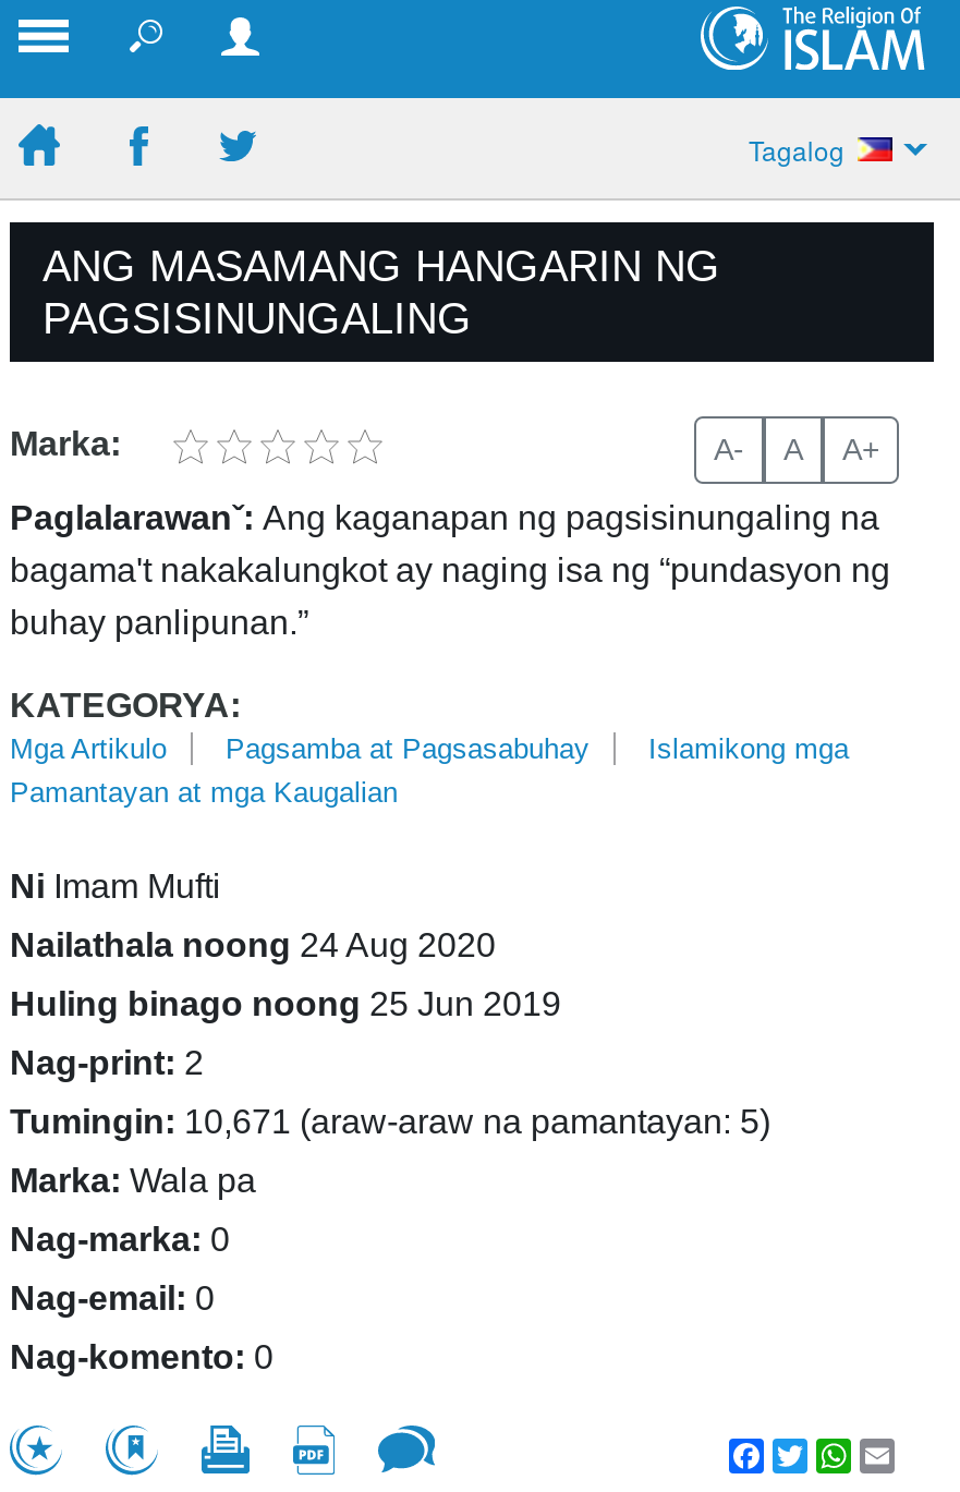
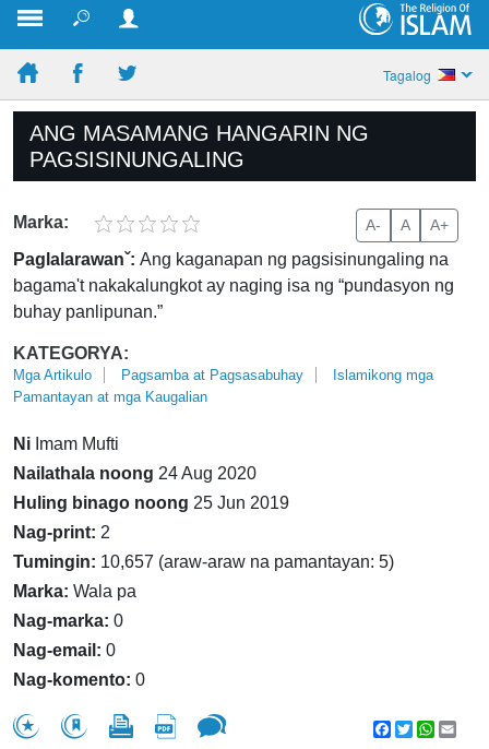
[10,1103,770,1140] Tumingin: 10,671 (araw-araw na pamantayan: 5) -> [13,552,394,571] Tumingin: 10,657 (araw-araw na pamantayan: 5)

